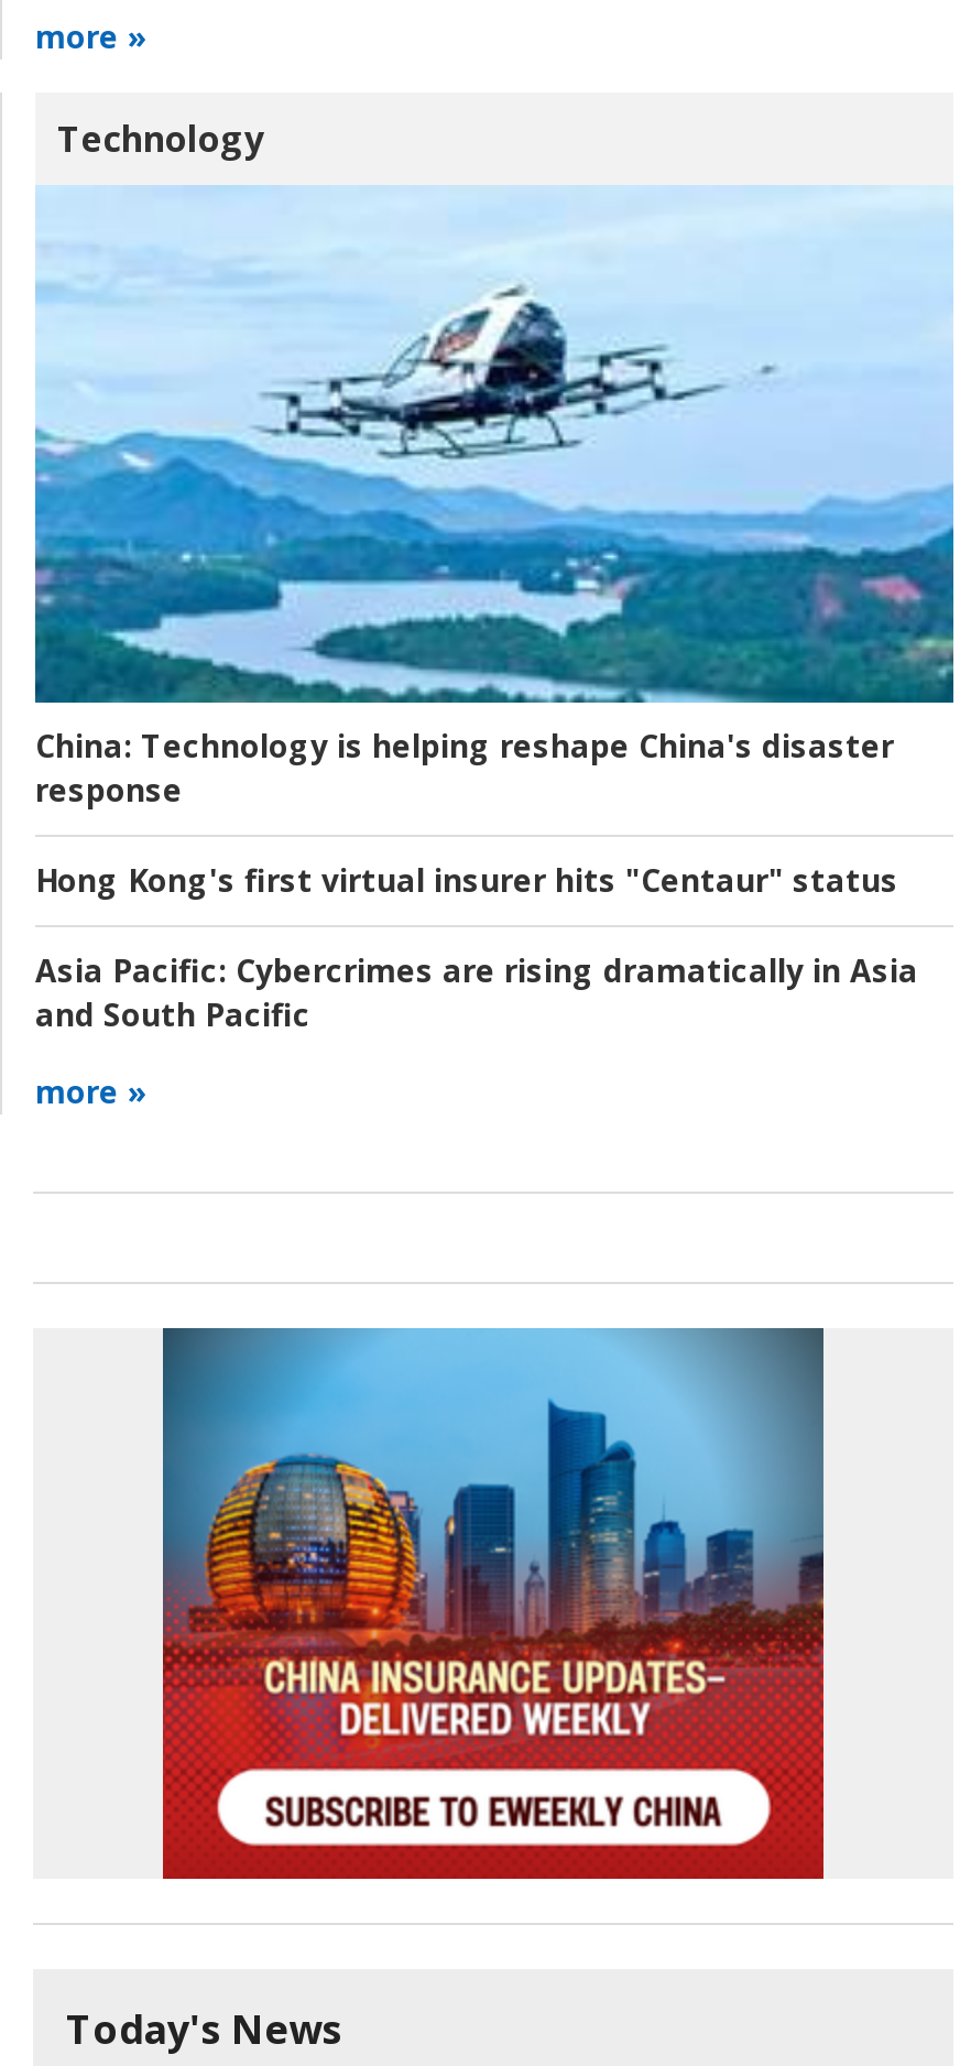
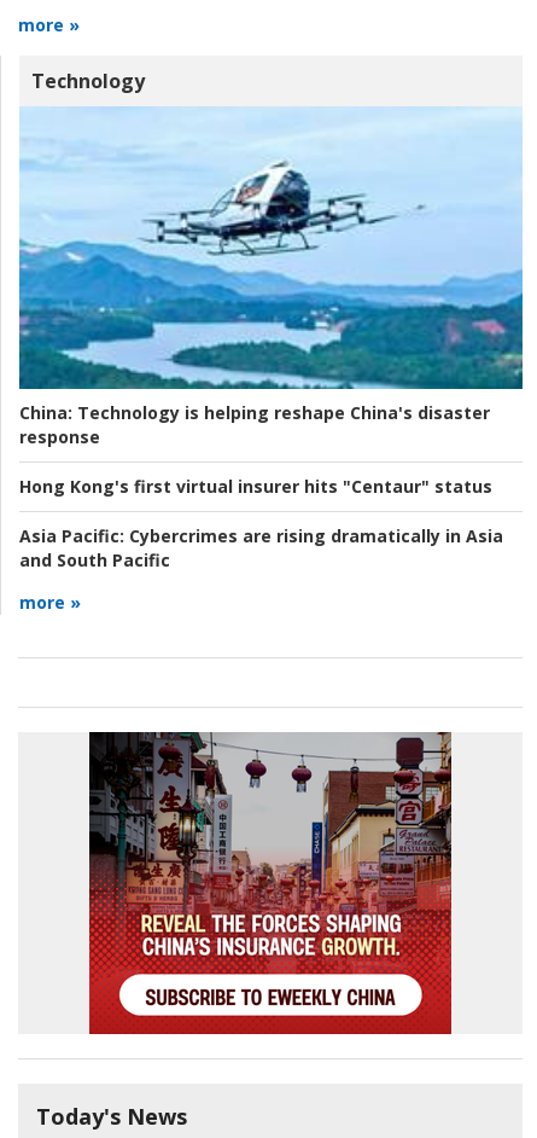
[161,1327,826,1772] [image] -> [88,731,453,975] [image]

